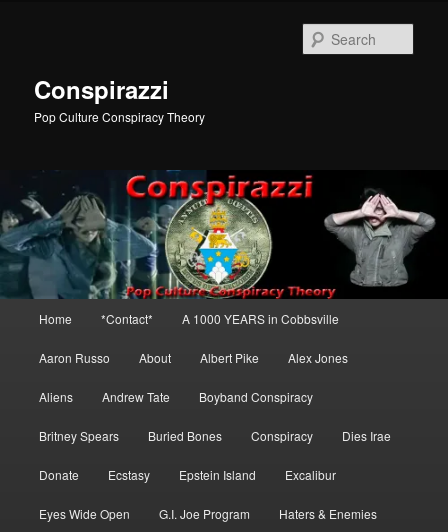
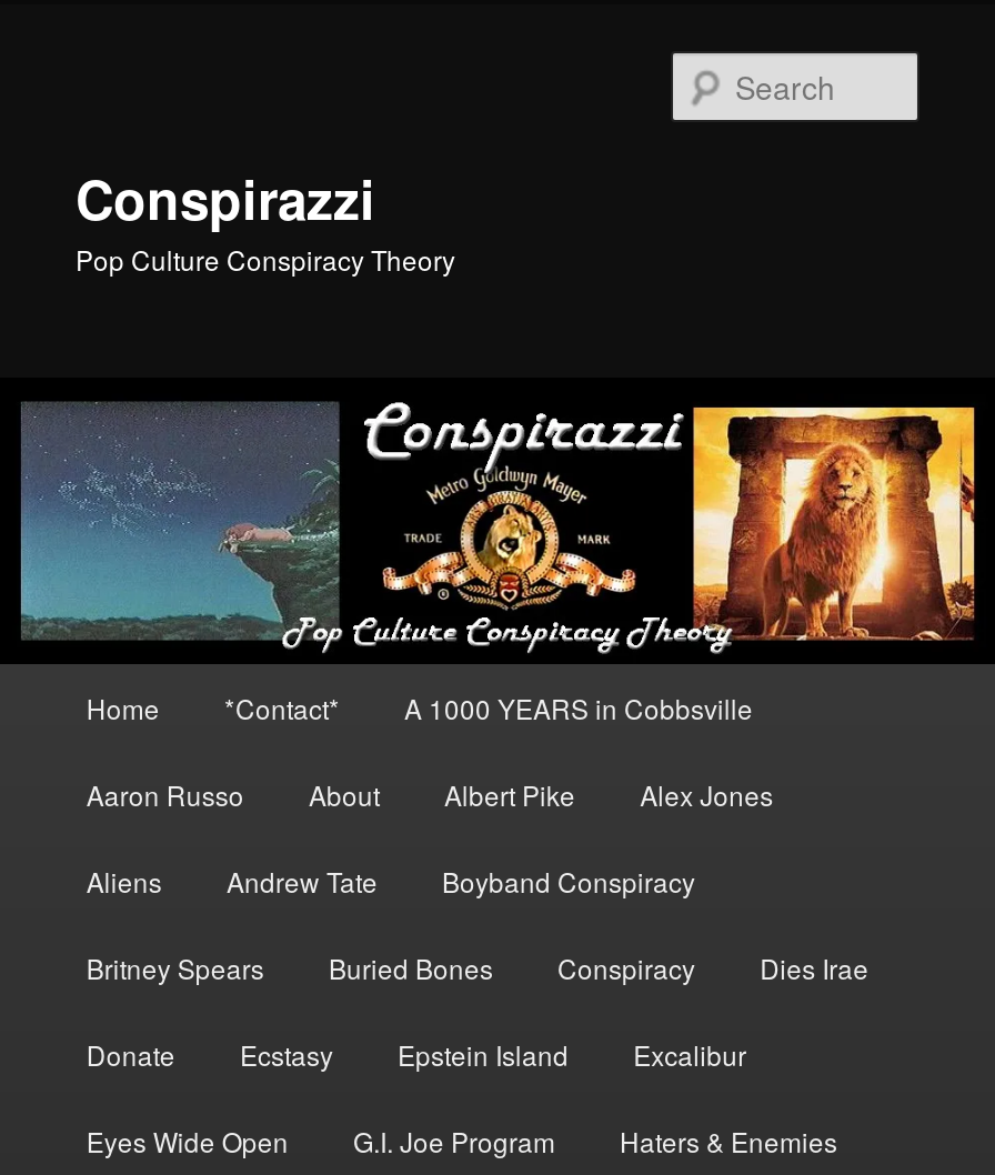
[3,169,439,300] [image] -> [7,378,977,664] [image]

